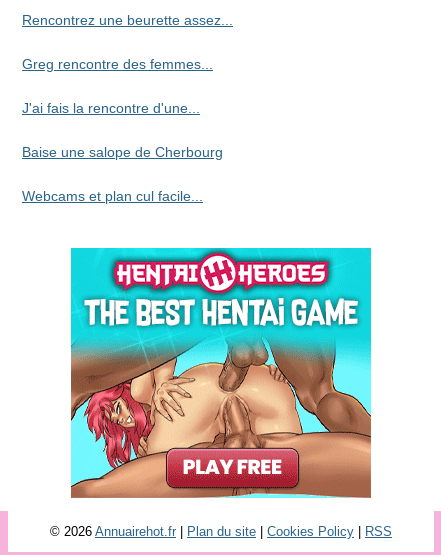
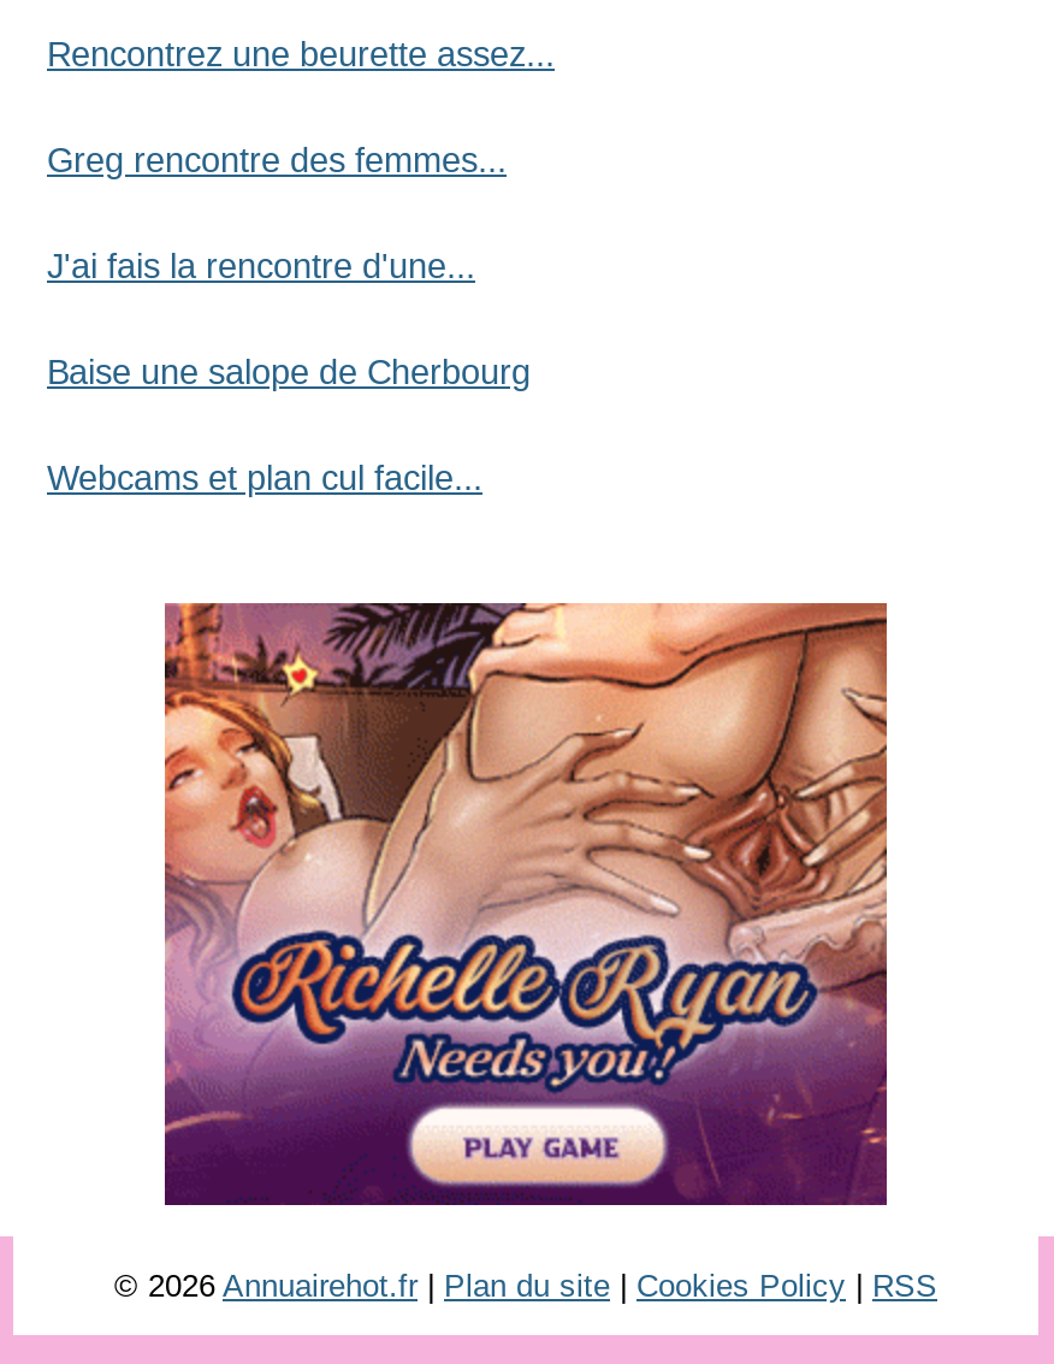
[70,247,372,499] [image] -> [162,601,889,1207] [image]

